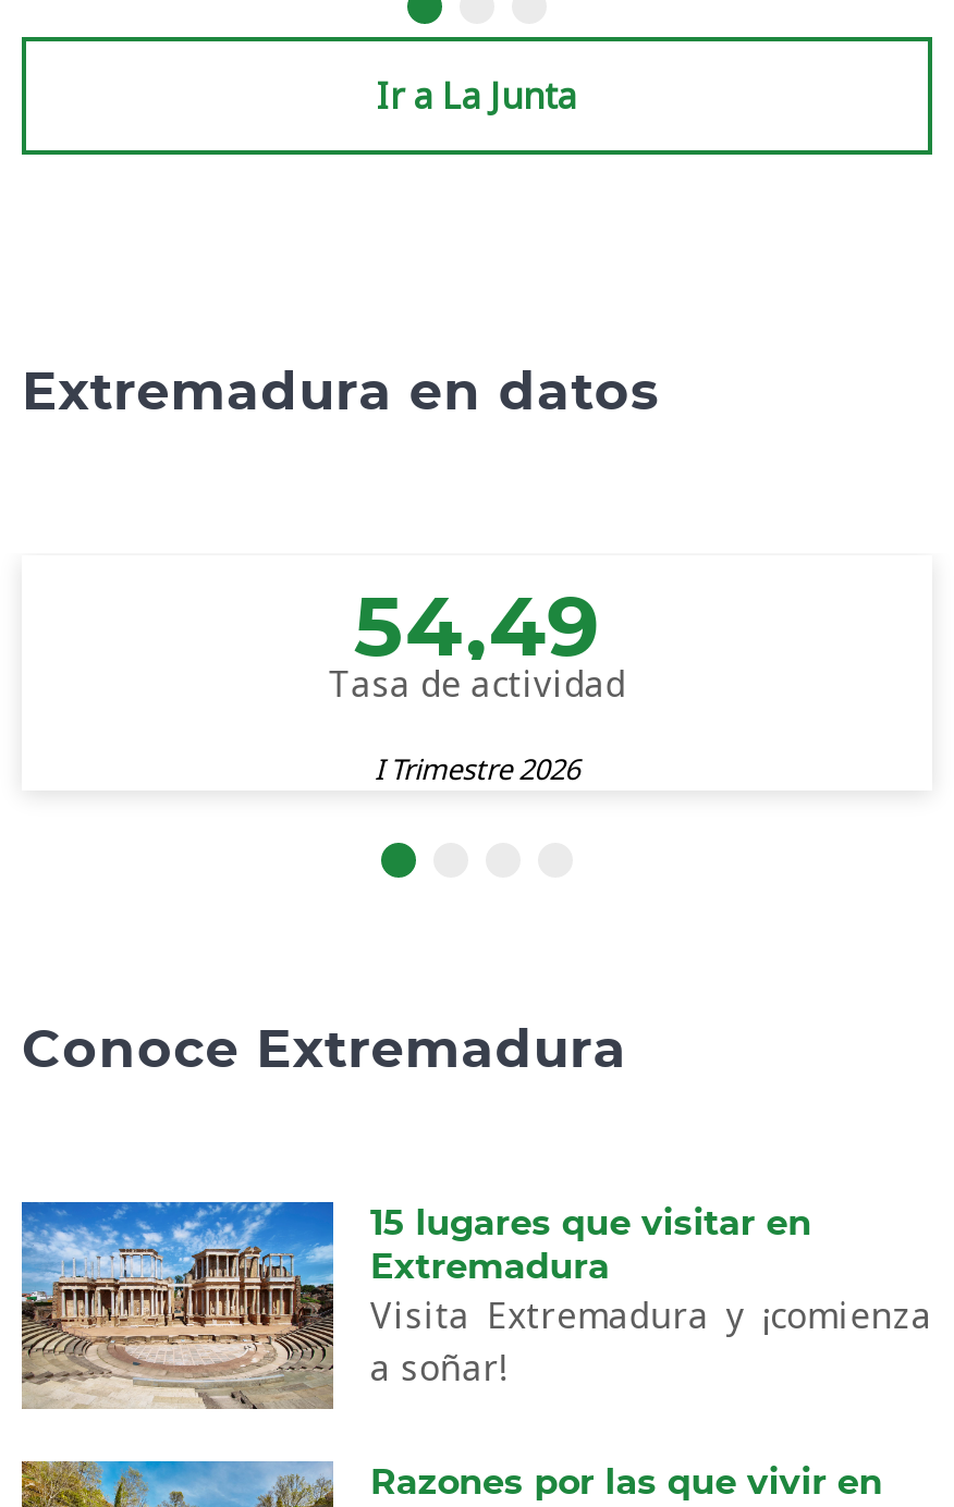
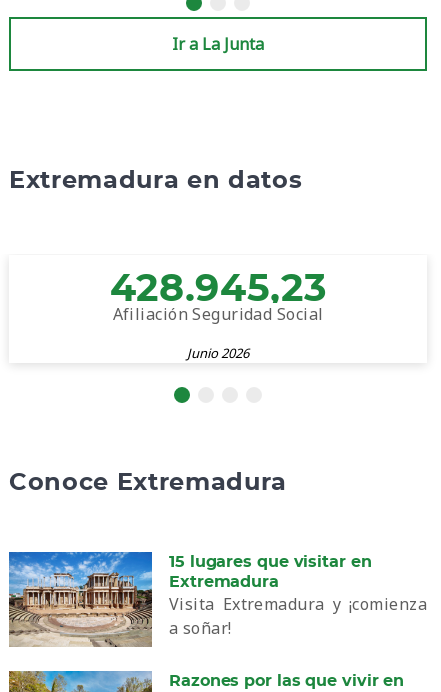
[328,590,626,708] 54,49 | Tasa de actividad -> [110,271,326,325] 428.945,23 | Afiliación Seguridad Social
[375,749,579,788] I Trimestre 2026 -> [187,344,249,362] Junio 2026

